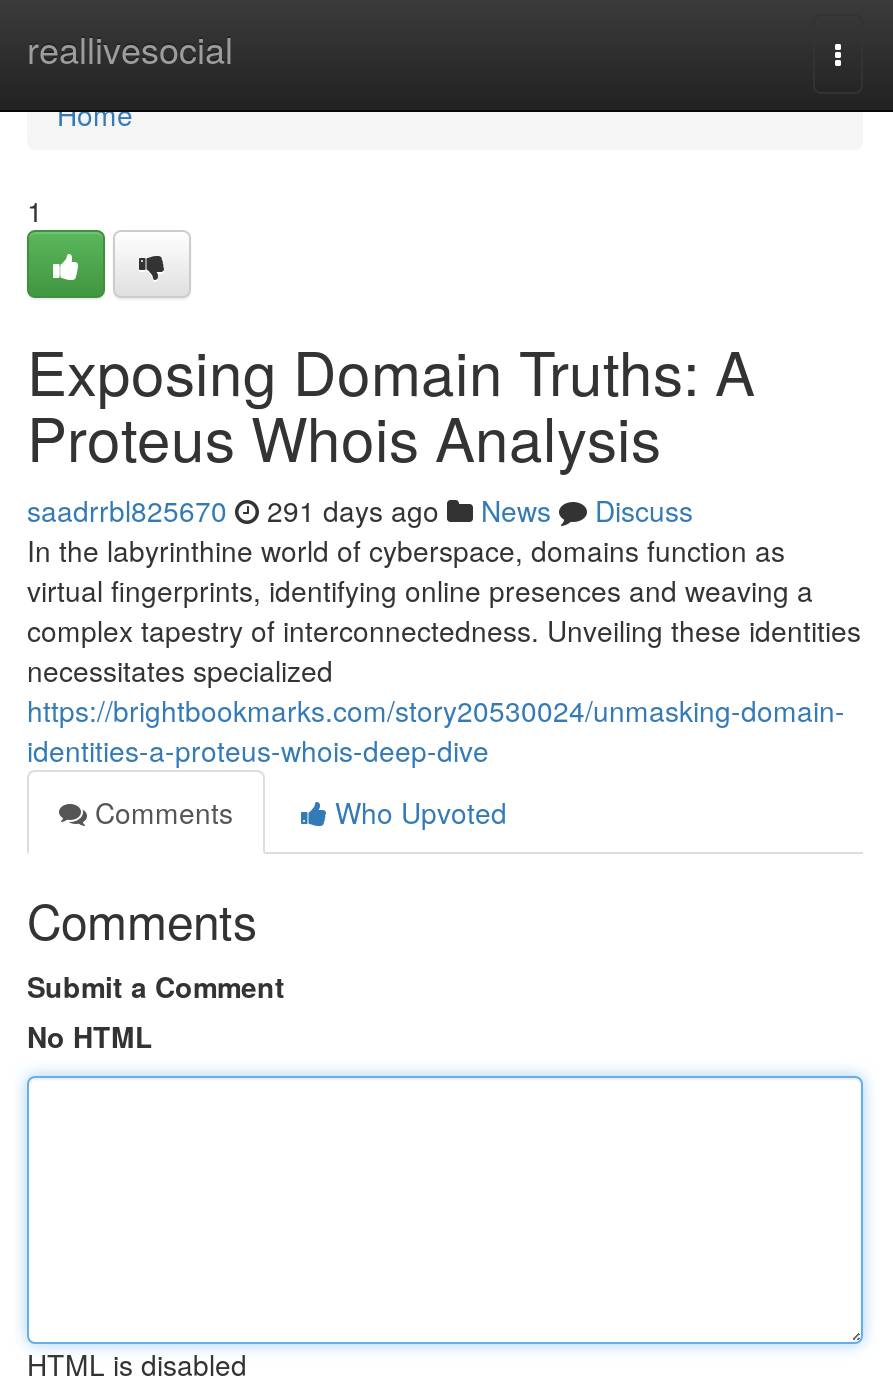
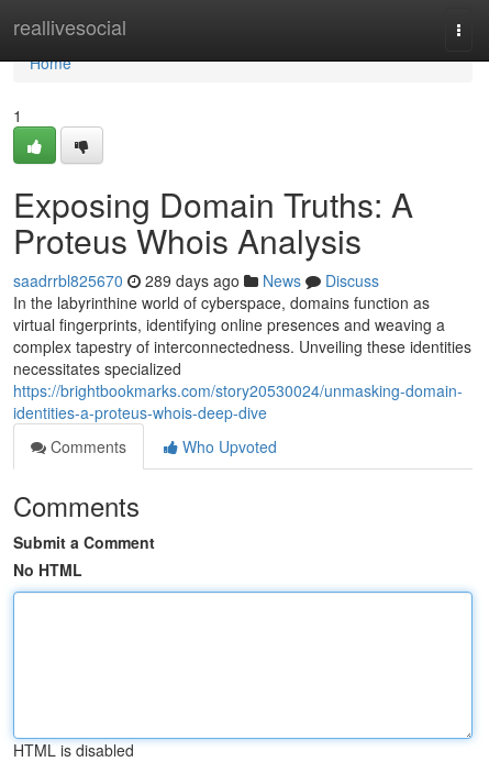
[27,490,693,530] saadrrbl825670 291 days ago News Discuss -> [13,269,379,291] saadrrbl825670 289 days ago News Discuss

